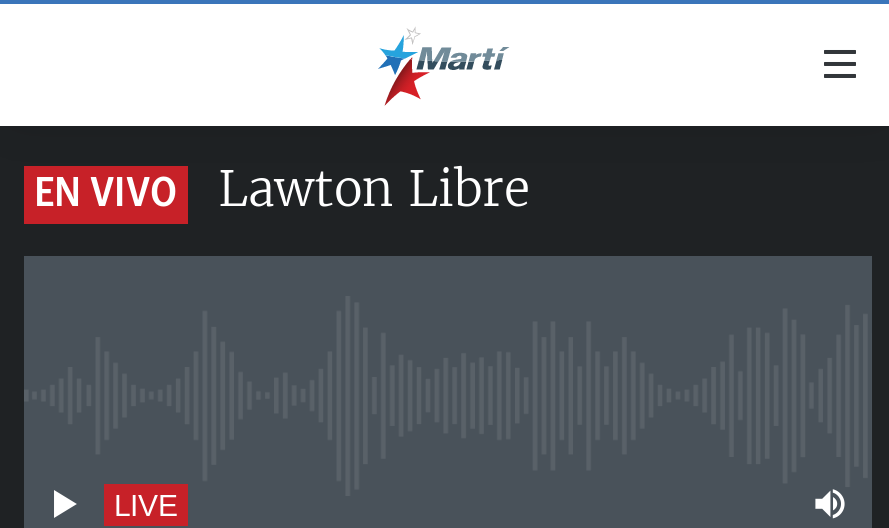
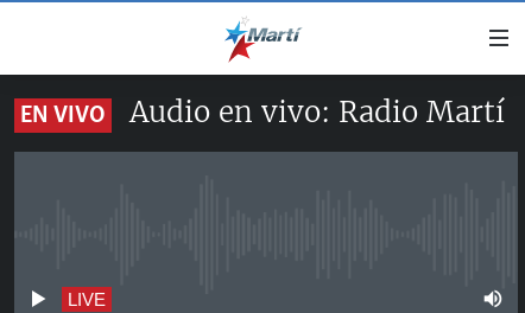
[218,158,530,220] Lawton Libre -> [129,94,505,130] Audio en vivo: Radio Martí

